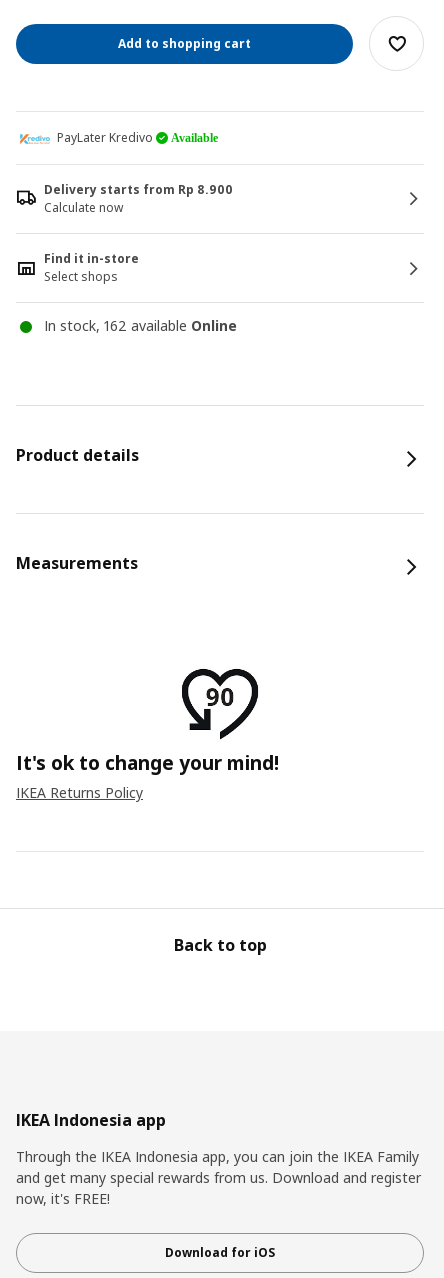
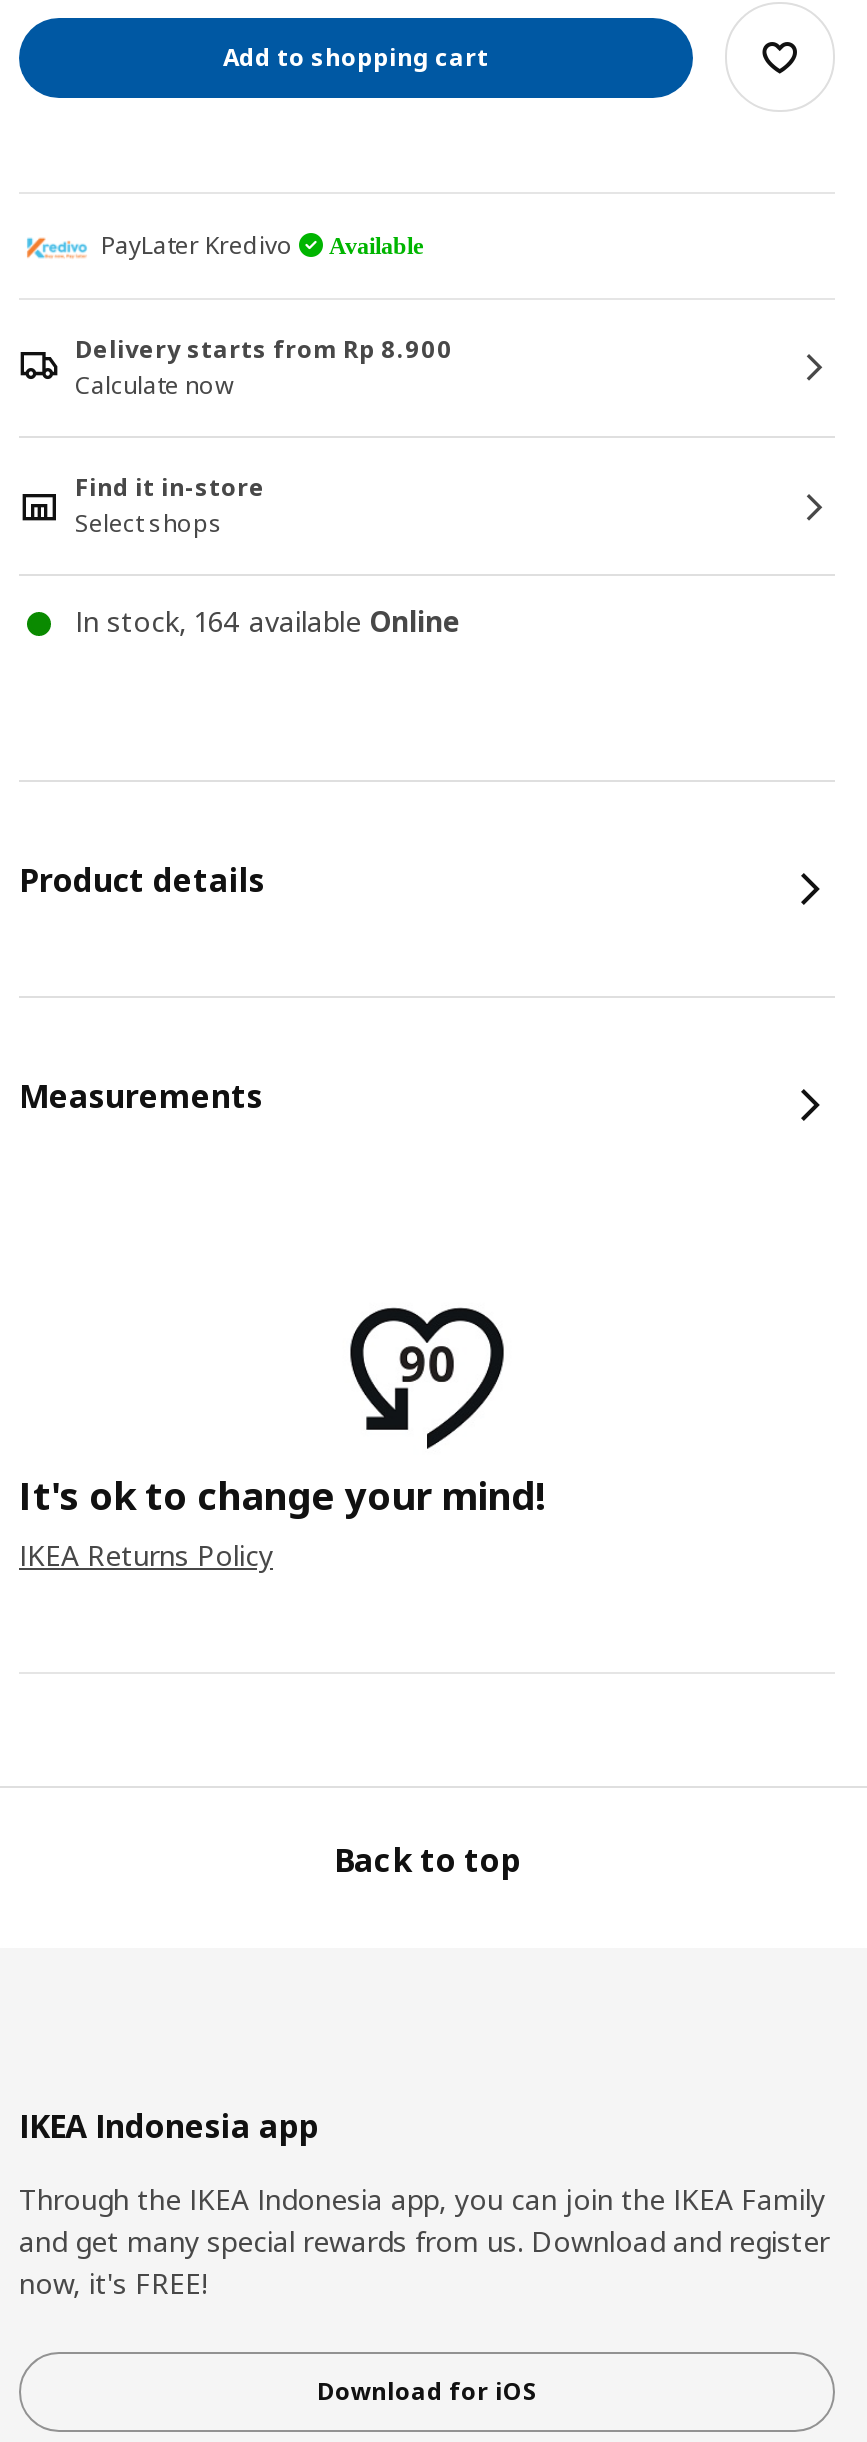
[44,316,237,335] In stock, 162 available Online -> [75,602,461,640] In stock, 164 available Online

